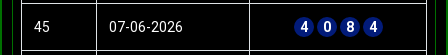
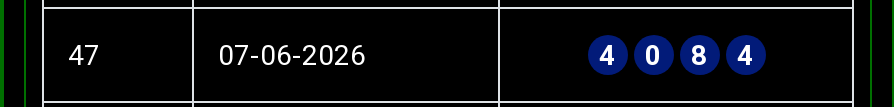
[34,18,50,34] 45 -> [68,38,100,70] 47

